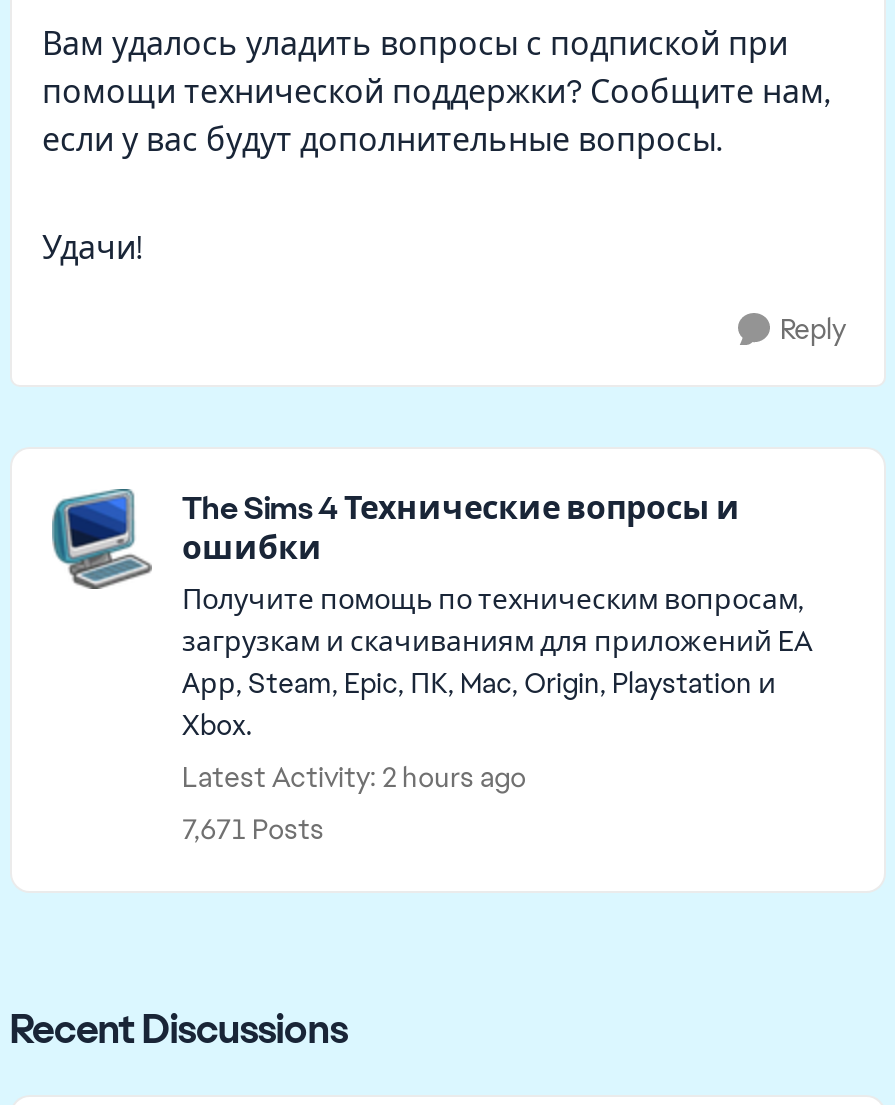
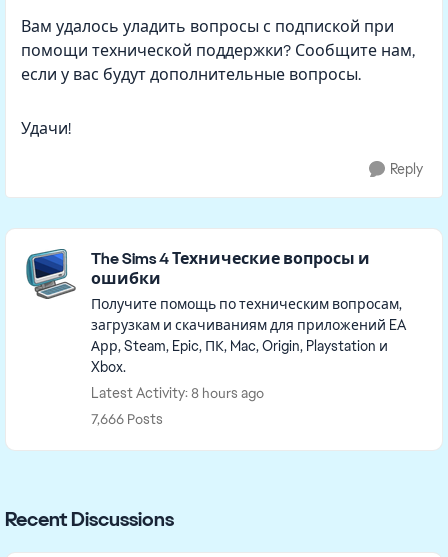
[182,759,526,795] Latest Activity: 2 hours ago -> [91,384,264,402] Latest Activity: 8 hours ago
[182,811,324,847] 7,671 Posts -> [91,410,163,428] 7,666 Posts

